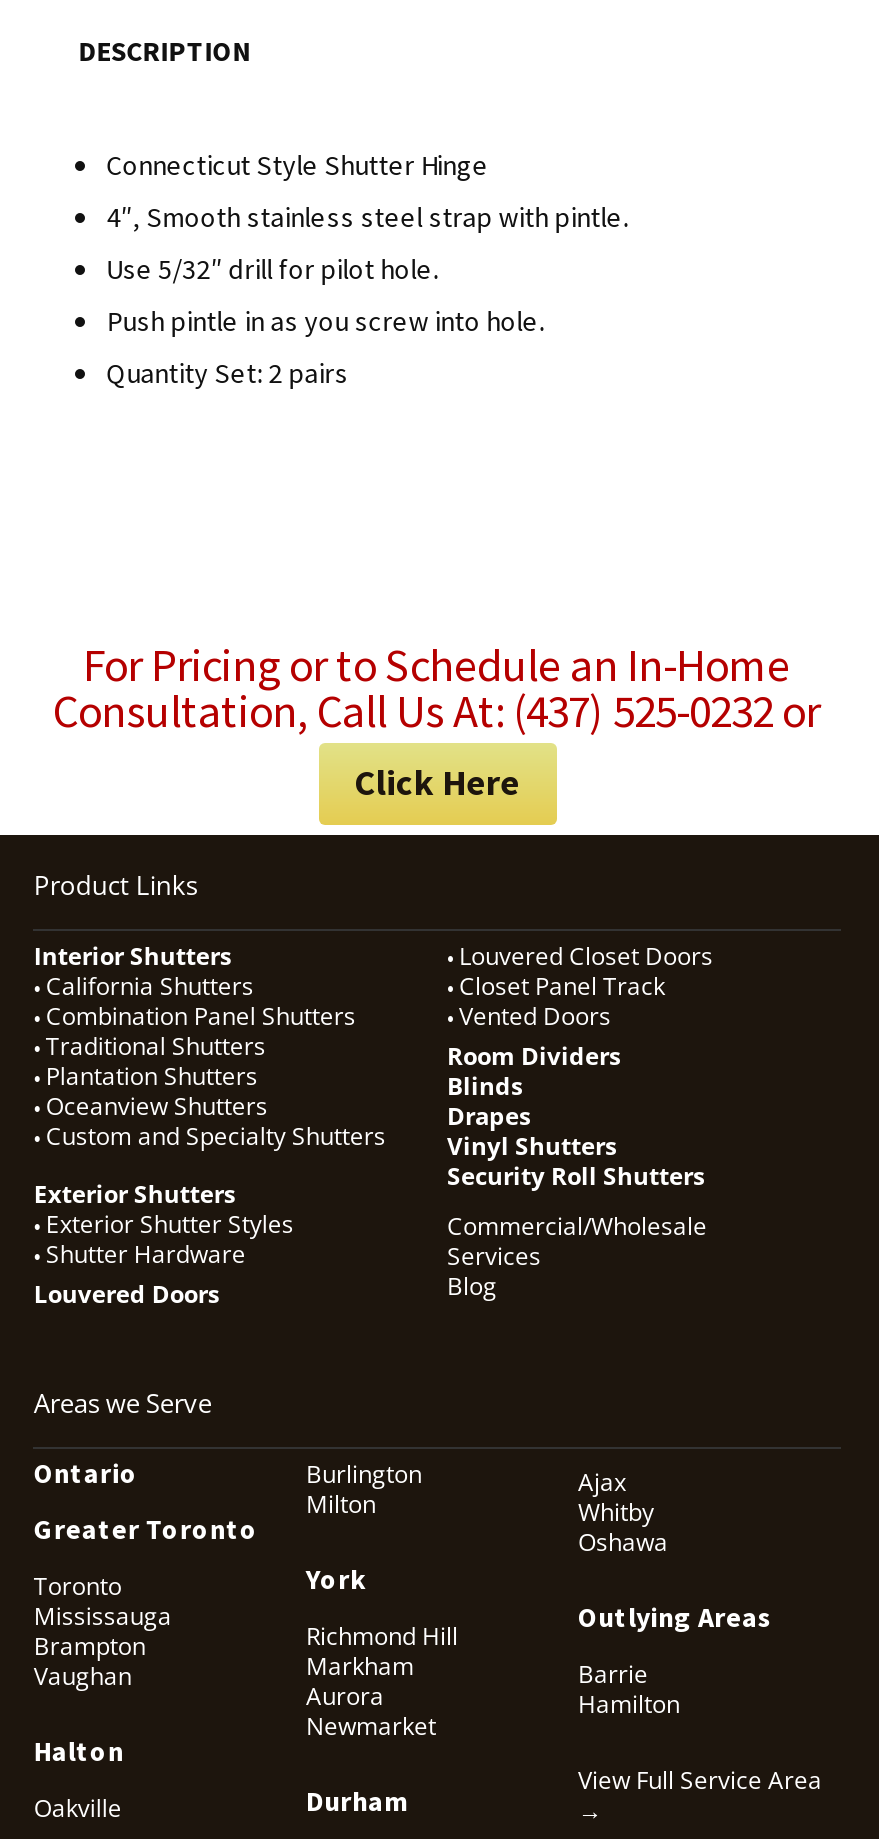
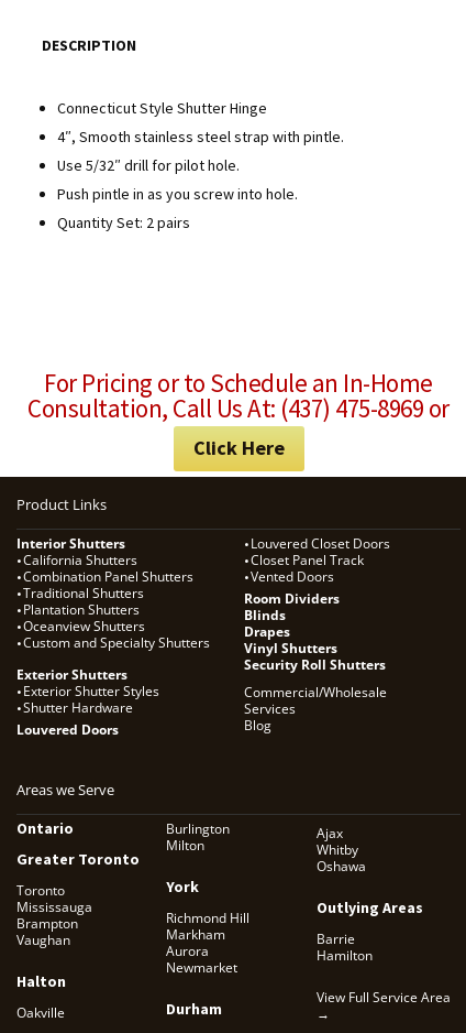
[53,681,820,739] Consultation, Call Us At: (437) 525-0232 or -> [27,392,449,424] Consultation, Call Us At: (437) 475-8969 or

